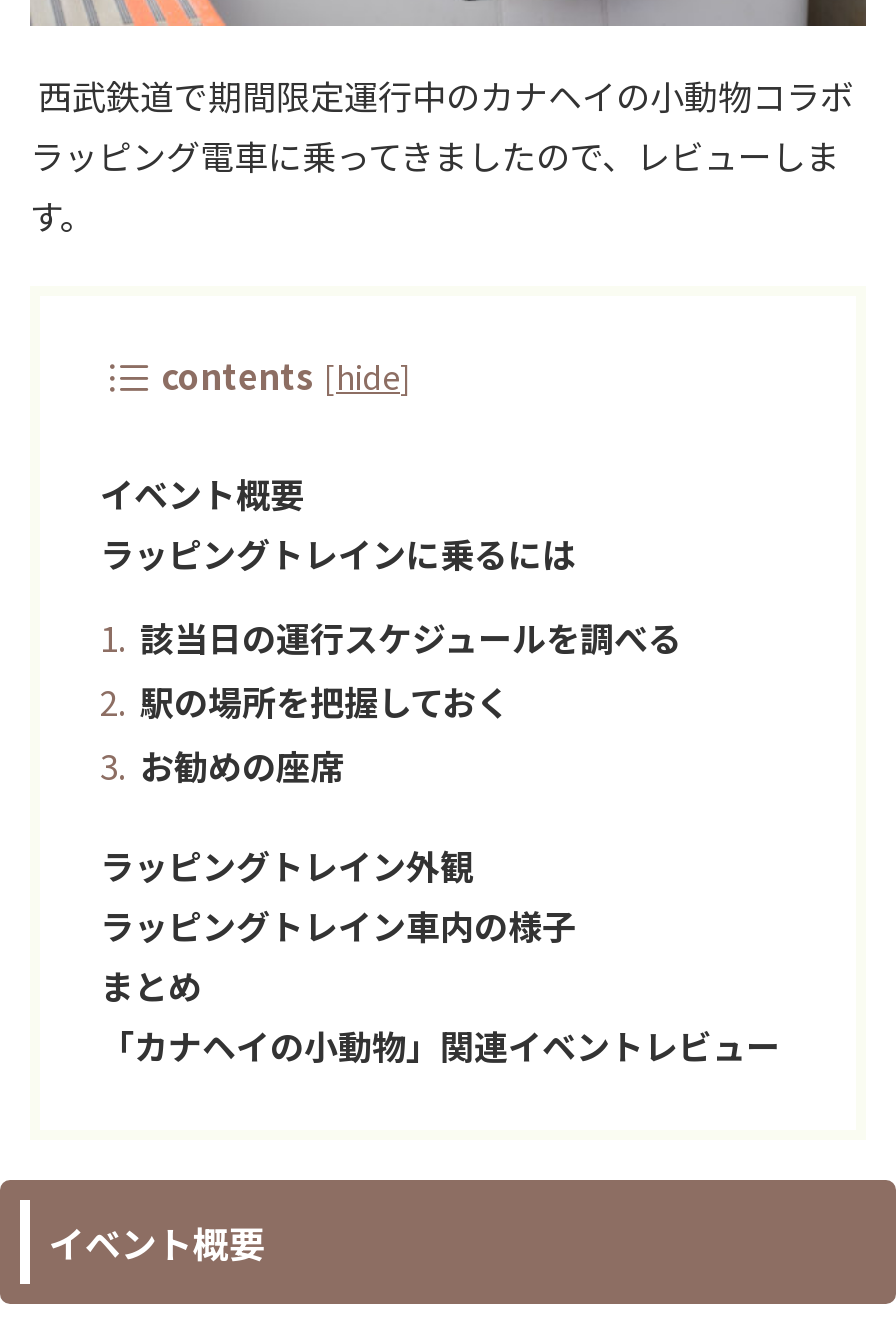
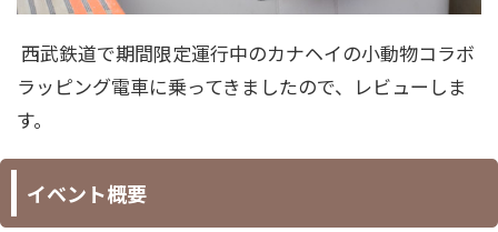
[100,349,780,1069] contents [hide] | イベント概要 | ラッピングトレインに乗るには | 該当日の運行スケジュールを調べる | 駅の場所を把握しておく | お勧めの座席 | ラッピングトレイン外観 | ラッピングトレイン車内の様子 | まとめ | 「カナヘイの小動物」関連イベントレビュー -> none

